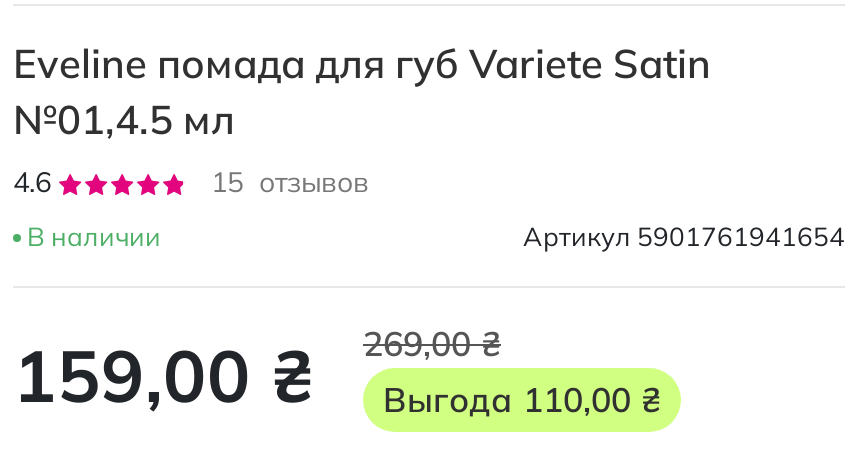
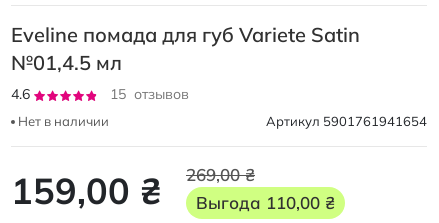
[27,220,161,252] В наличии -> [18,113,109,129] Нет в наличии

